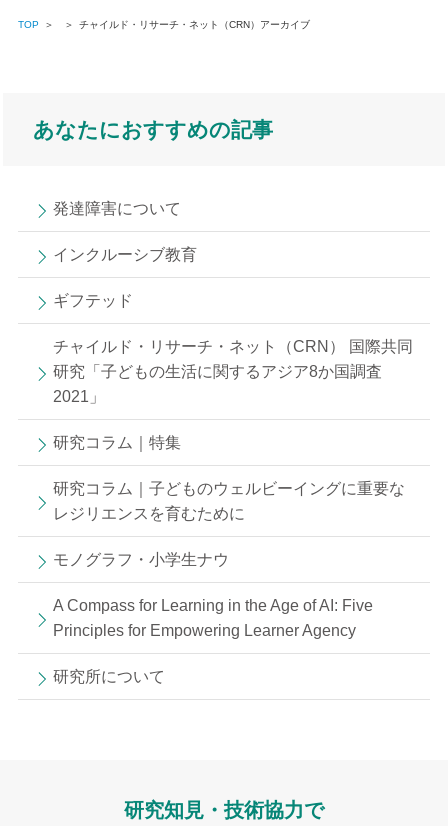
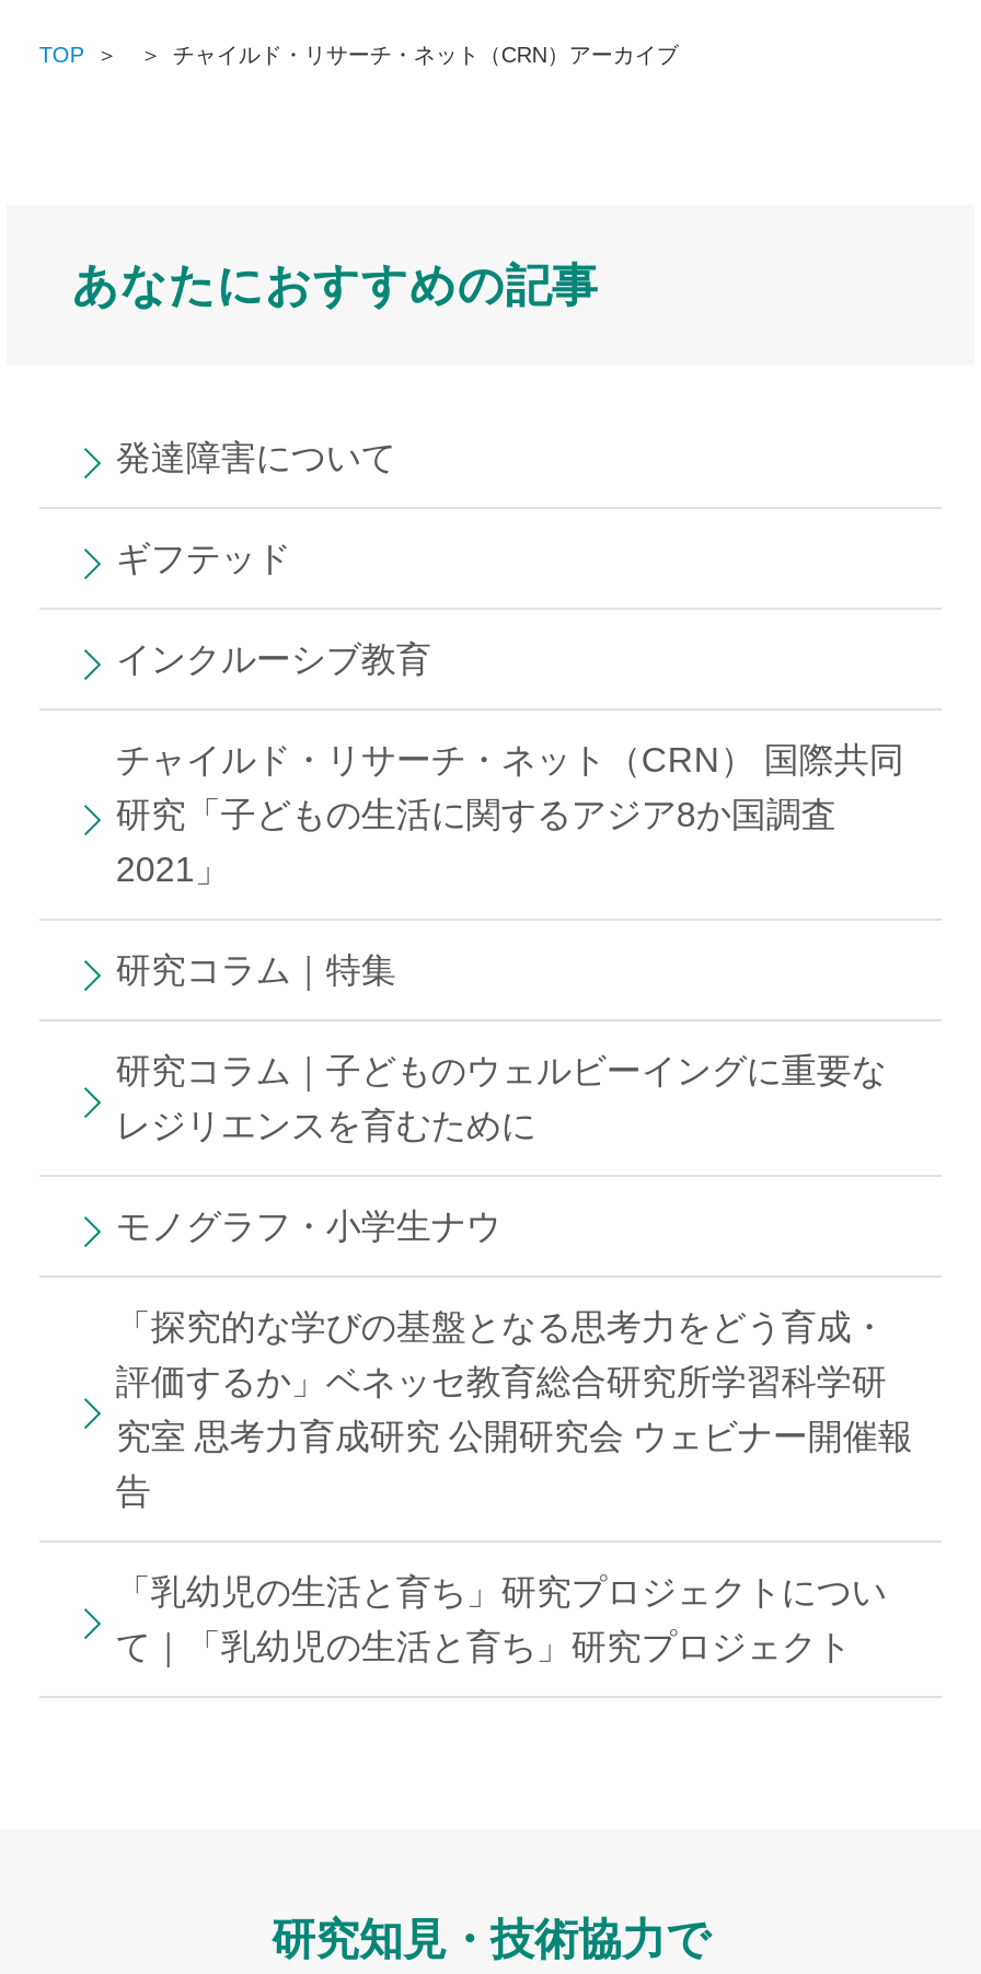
moved [53,292,133,309] -> [116,540,291,577]: ギフテッド
[53,597,373,685] A Compass for Learning in the Age of AI: Five | Principles for Empowering Learner Agency | 研究所について -> [116,1308,913,1665] 「探究的な学びの基盤となる思考力をどう育成・ | 評価するか」ベネッセ教育総合研究所学習科学研 | 究室 思考力育成研究 公開研究会 ウェビナー開催報 | 告 | 「乳幼児の生活と育ち」研究プロジェクトについ | て｜「乳幼児の生活と育ち」研究プロジェクト

